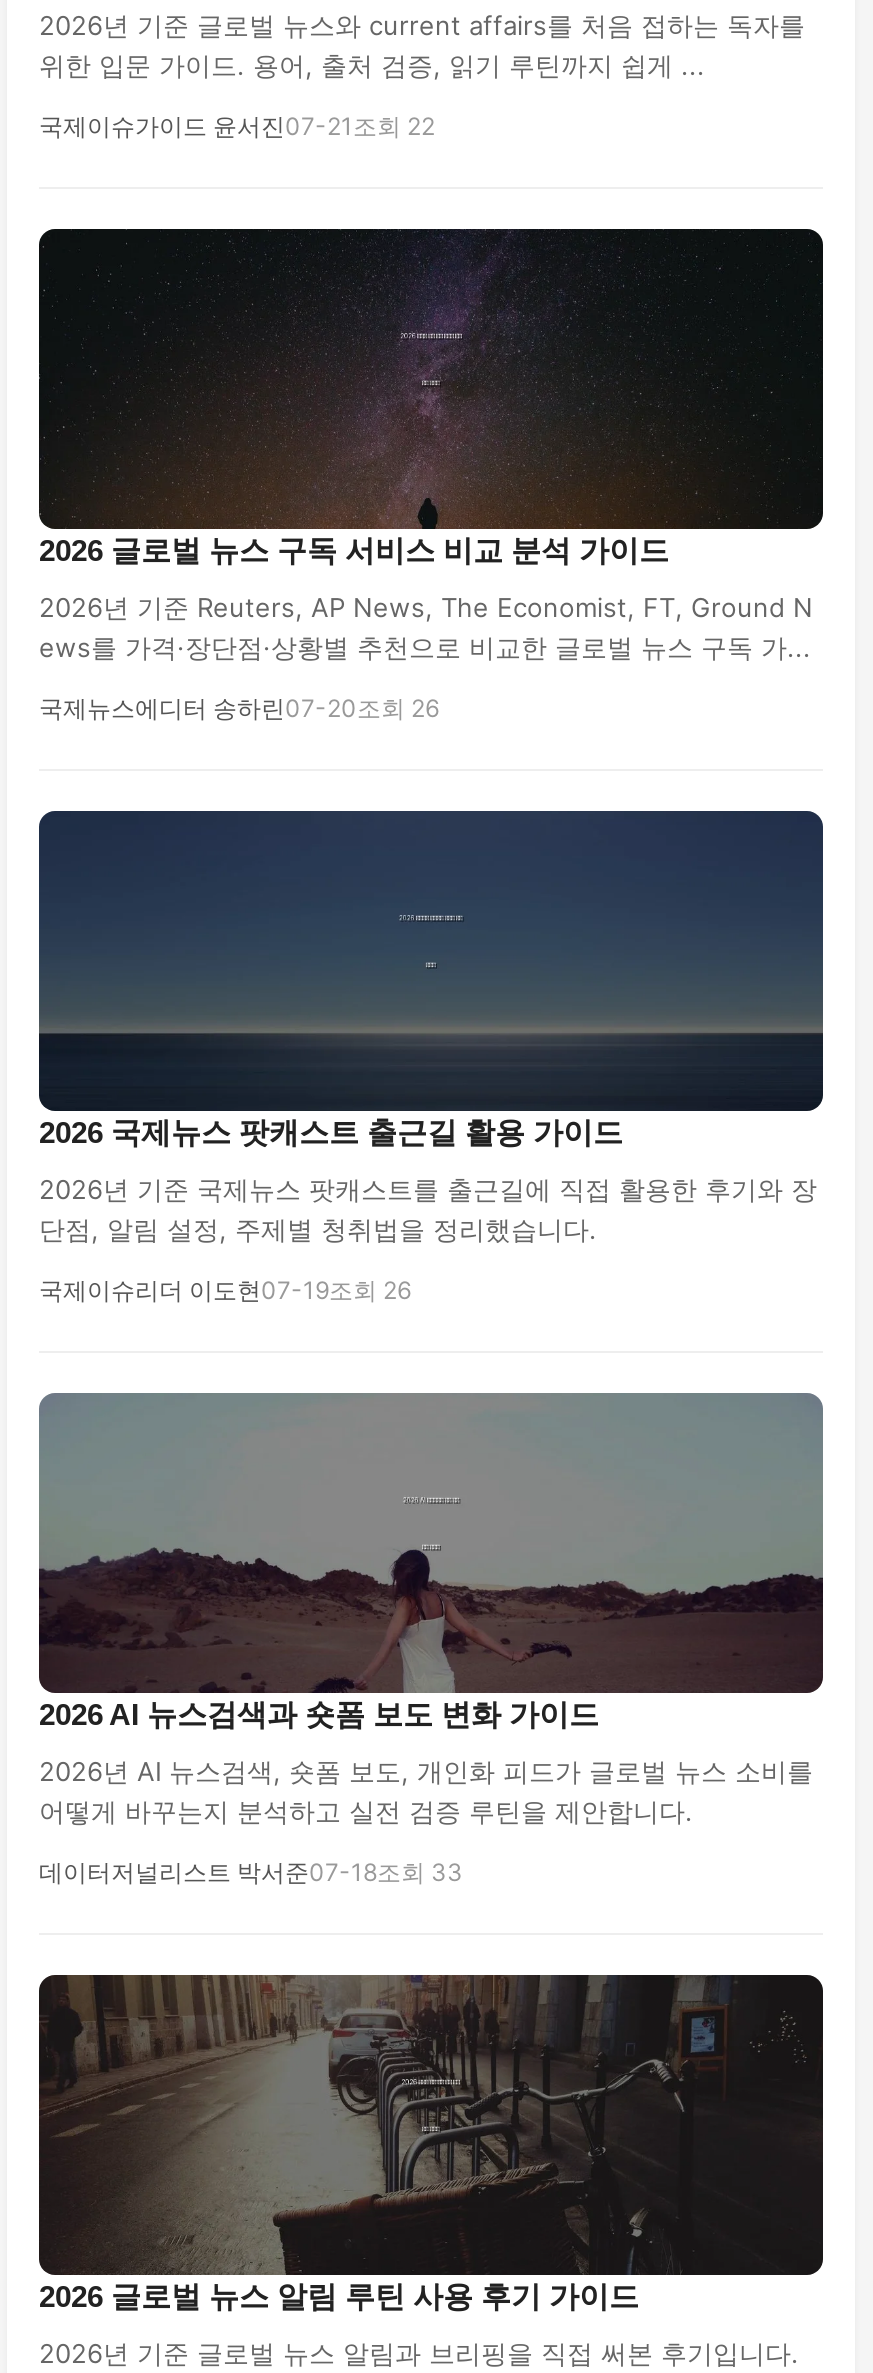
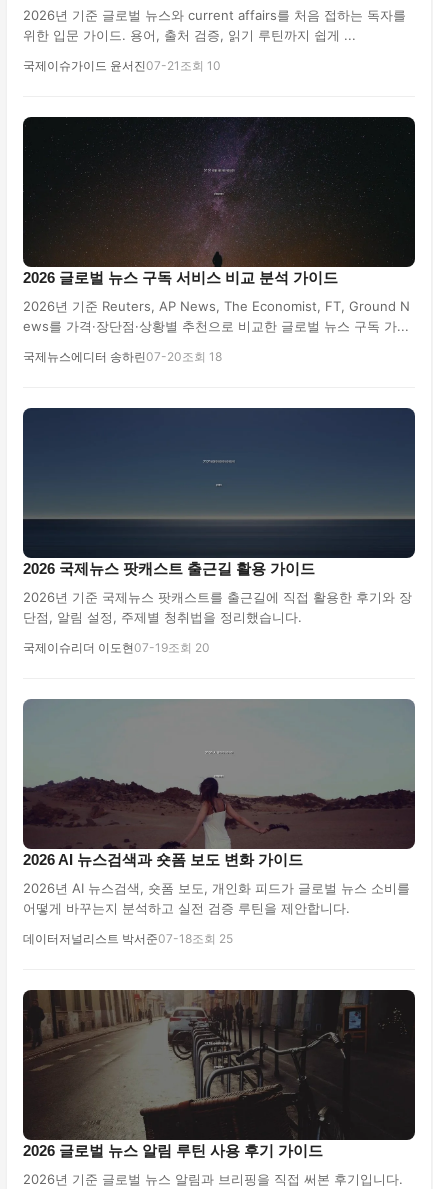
[39,111,435,141] 국제이슈가이드 윤서진 07-21 조회 22 -> [23,58,221,73] 국제이슈가이드 윤서진 07-21 조회 10
[39,693,439,723] 국제뉴스에디터 송하린 07-20조회 26 -> [23,349,222,364] 국제뉴스에디터 송하린 07-20조회 18
[39,1275,411,1305] 국제이슈리더 이도현 07-19조회 26 -> [23,640,210,655] 국제이슈리더 이도현 07-19조회 20
[39,1857,463,1887] 데이터저널리스트 박서준07-18조회 33 -> [23,931,233,946] 데이터저널리스트 박서준07-18조회 25

